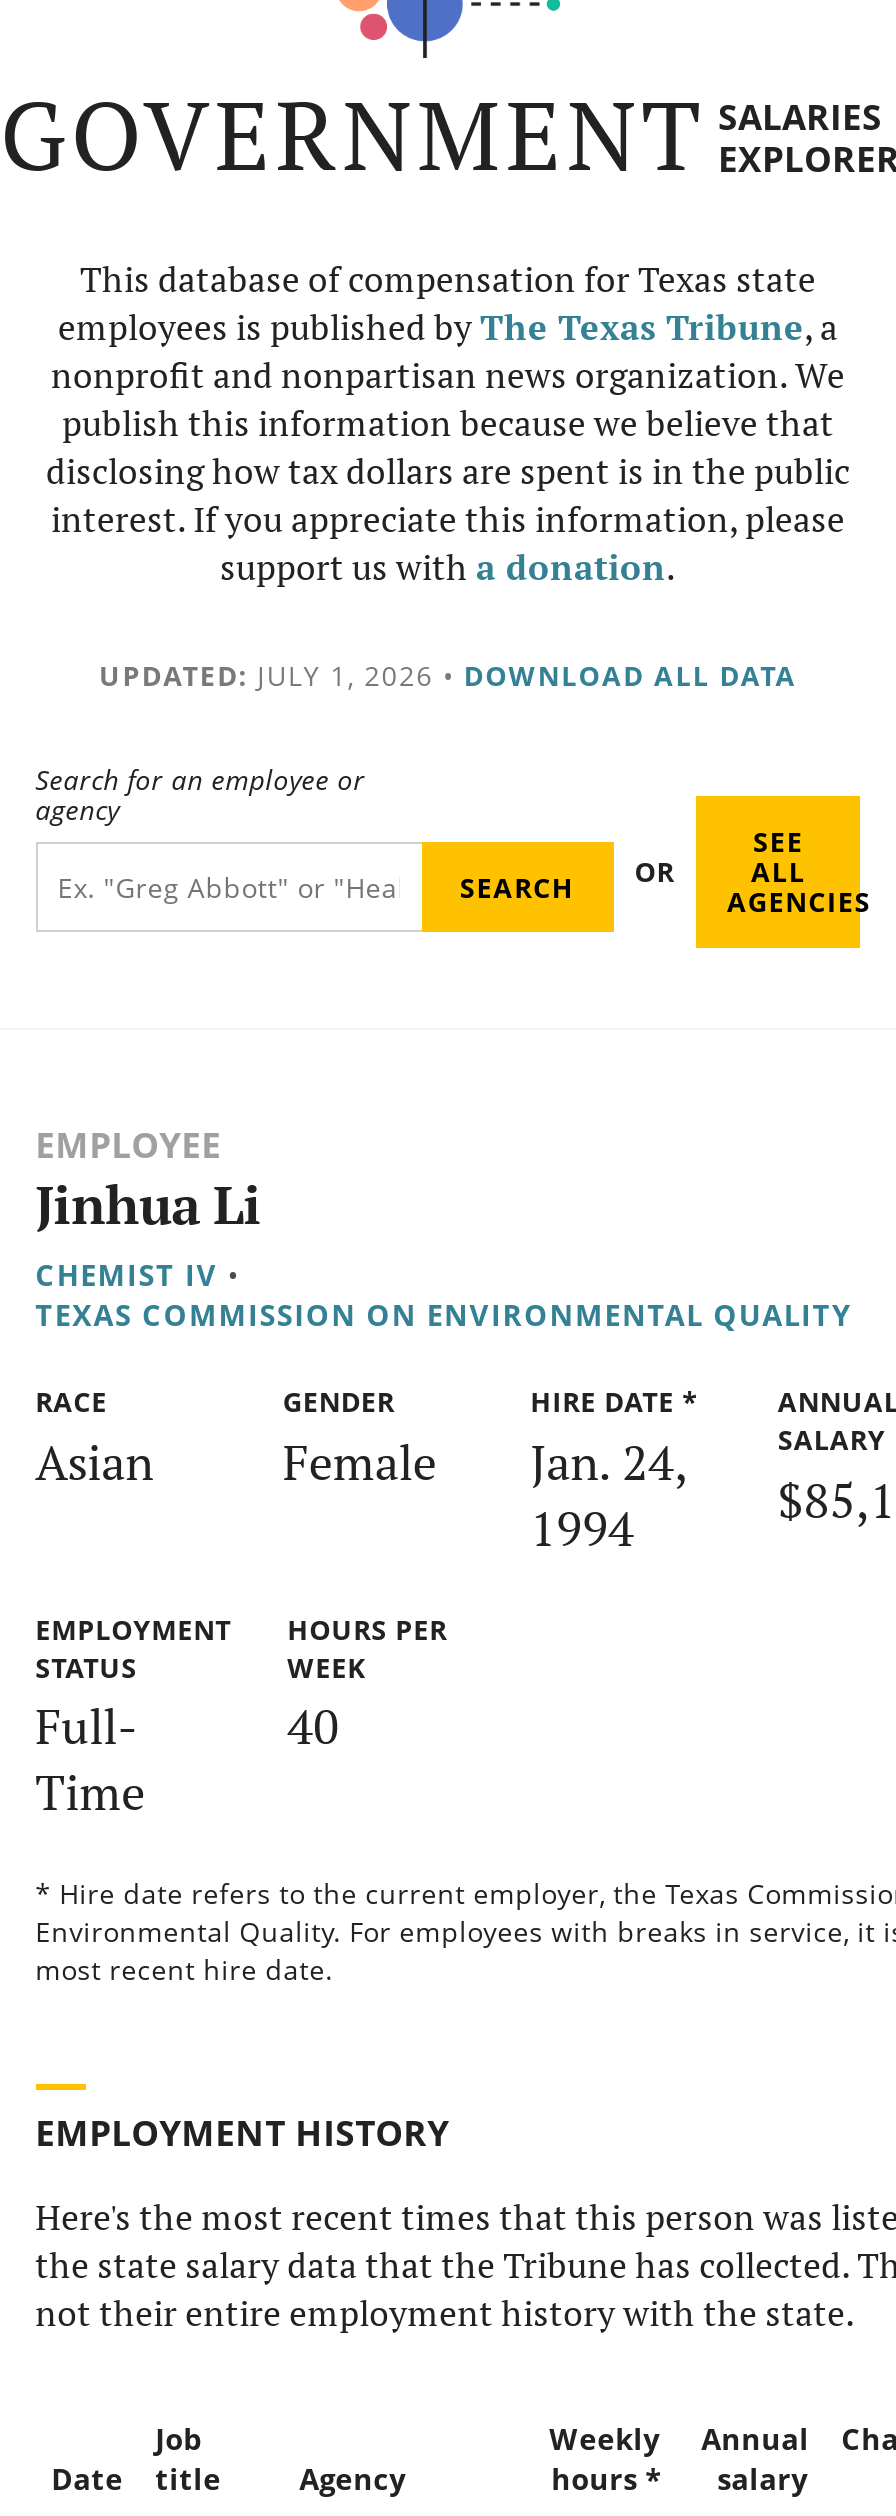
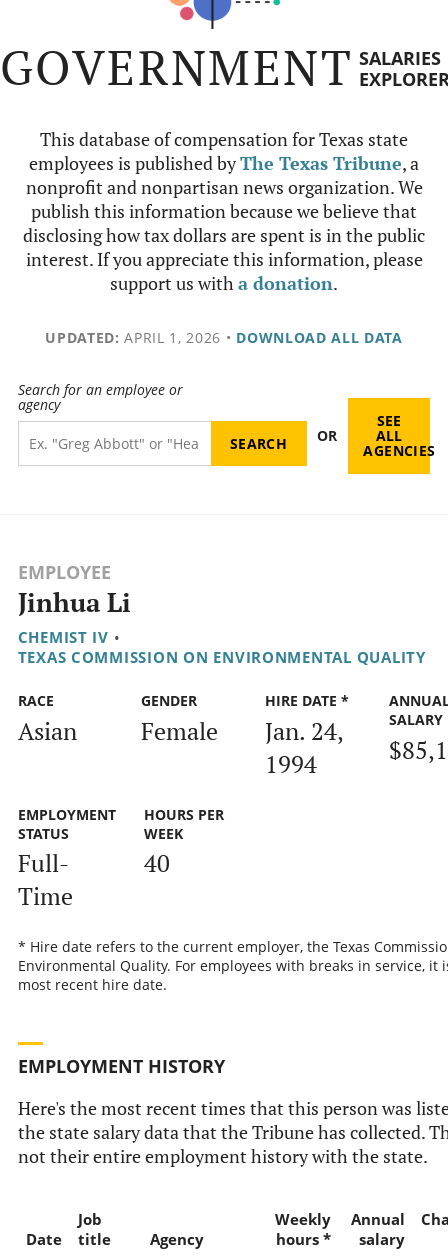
[99,656,797,694] UPDATED: JULY 1, 2026 • DOWNLOAD ALL DATA -> [45,328,403,347] UPDATED: APRIL 1, 2026 • DOWNLOAD ALL DATA

